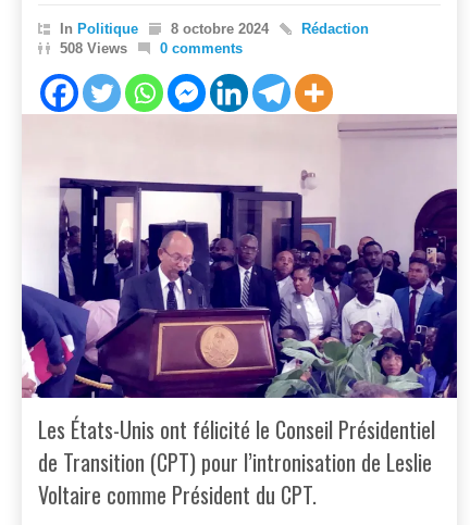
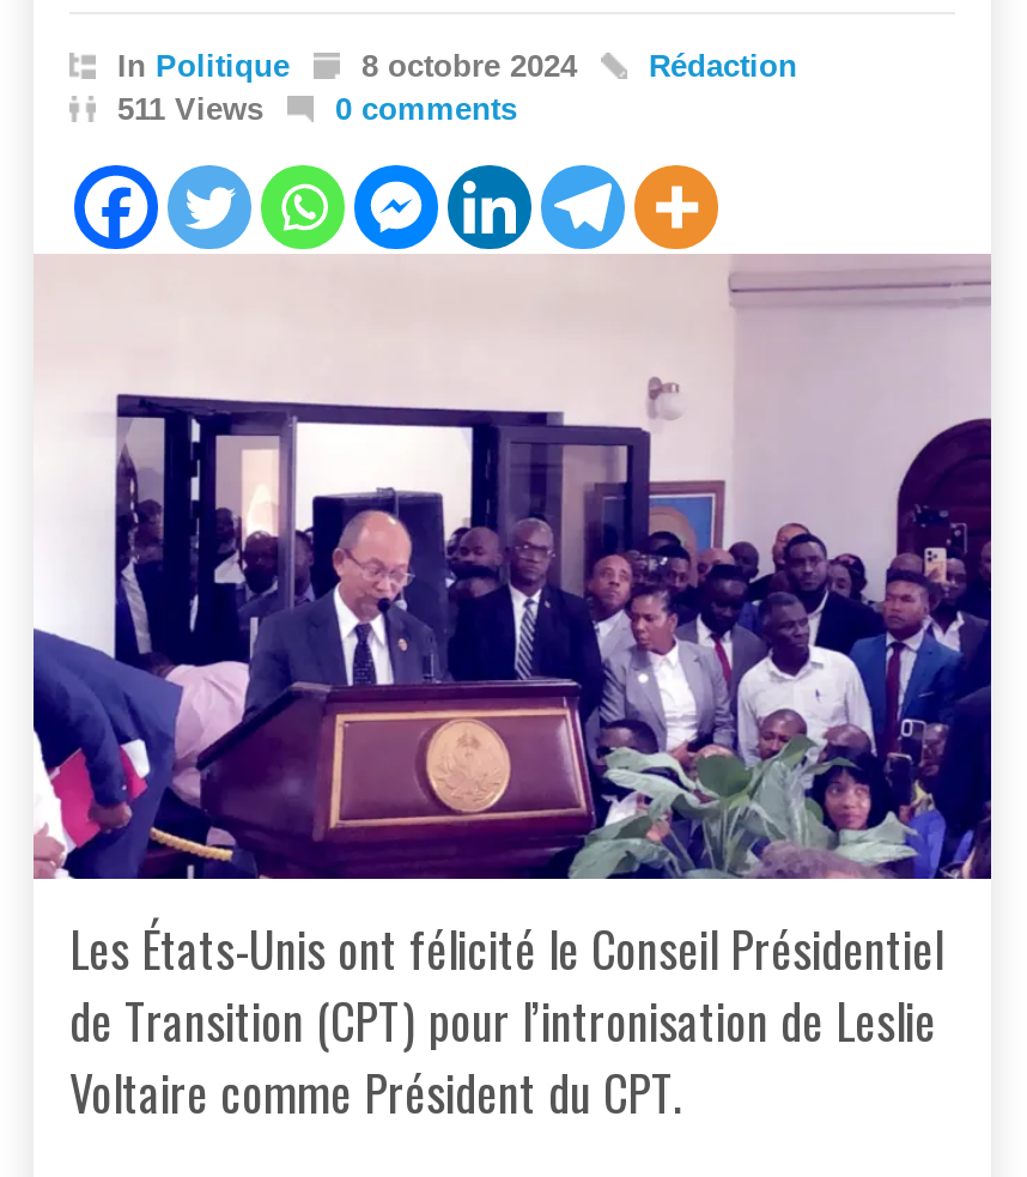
[60,40,243,57] 508 Views 0 comments -> [117,91,517,127] 511 Views 0 comments

